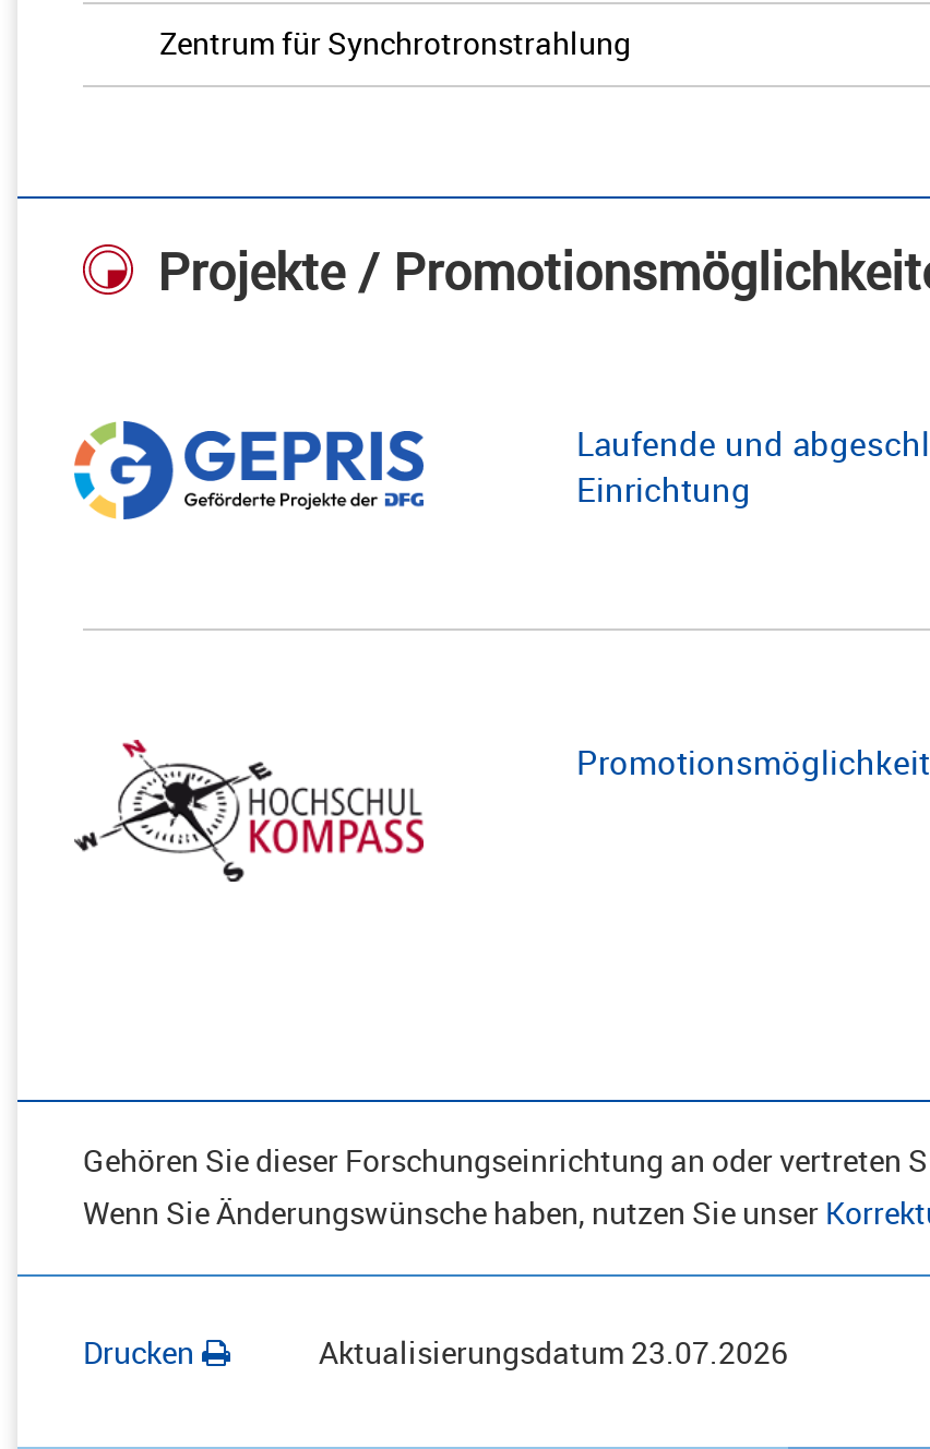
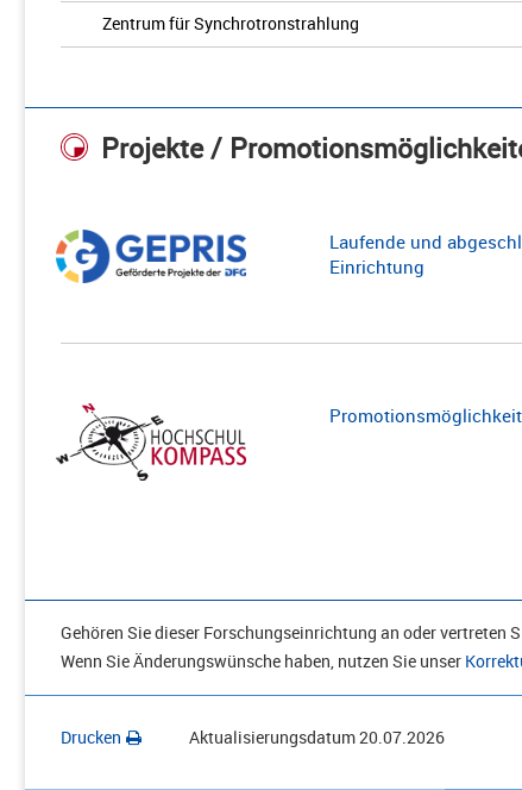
[319,1331,788,1373] Aktualisierungsdatum 23.07.2026 -> [189,726,445,748] Aktualisierungsdatum 20.07.2026

